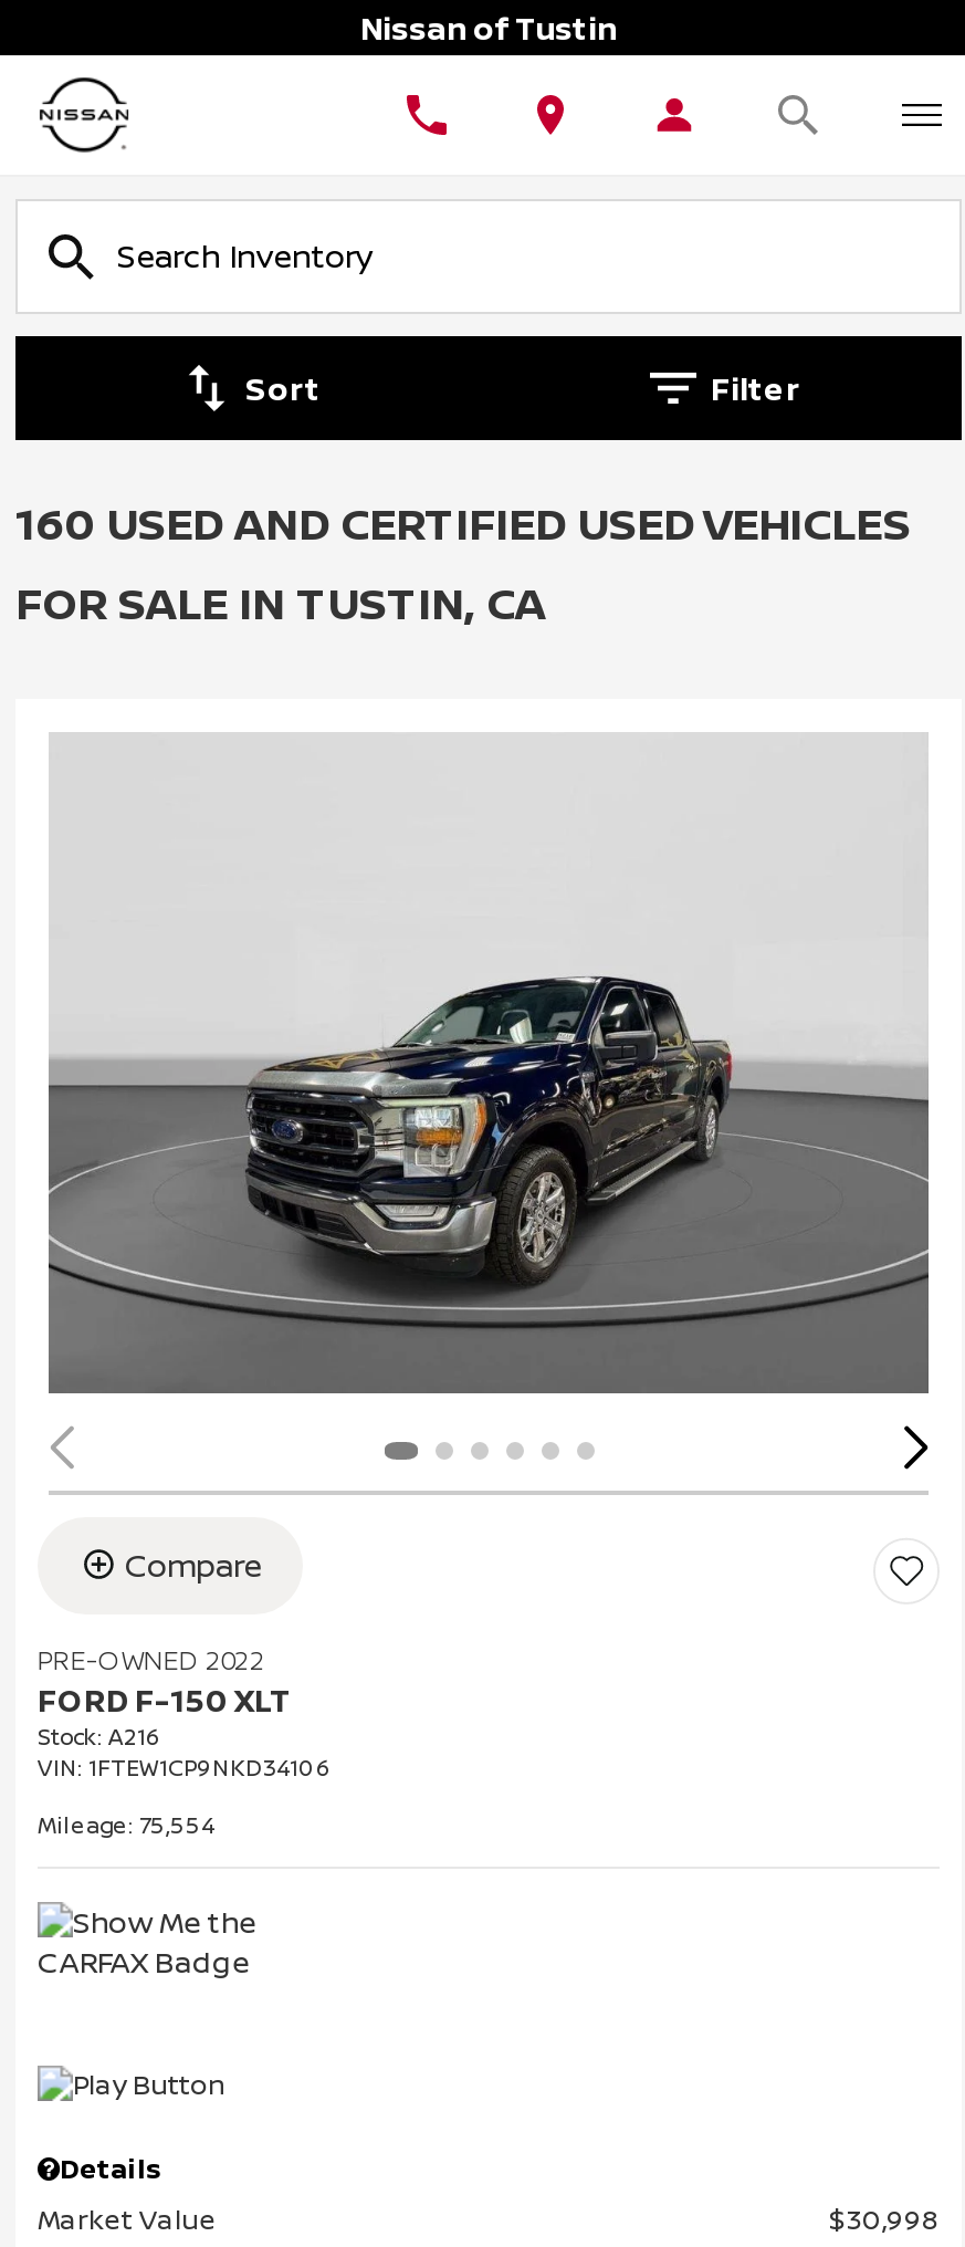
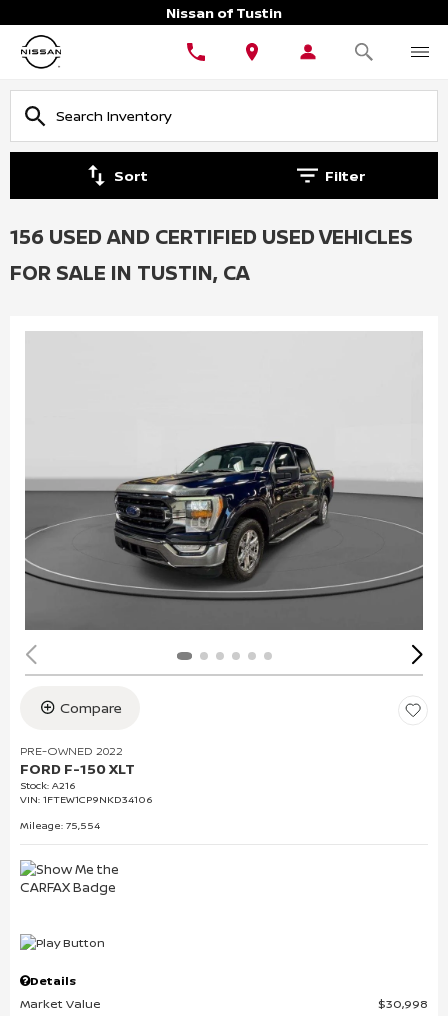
[15,493,911,553] 160 USED AND CERTIFIED USED VEHICLES -> [10,223,413,250] 156 USED AND CERTIFIED USED VEHICLES

